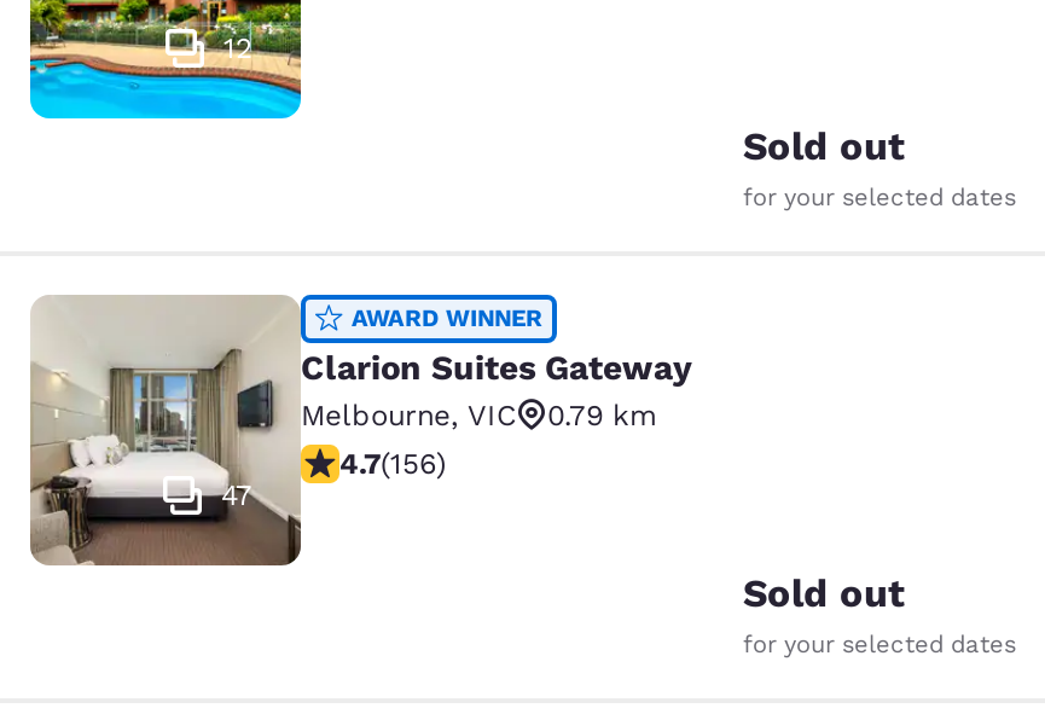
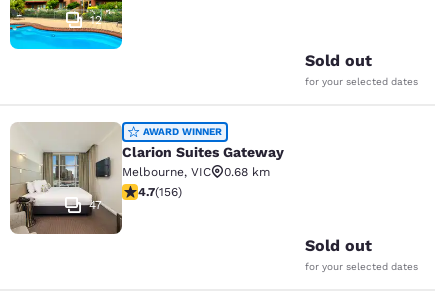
[301,399,656,433] Melbourne, VIC 0.79 km -> [122,165,270,179] Melbourne, VIC 0.68 km

